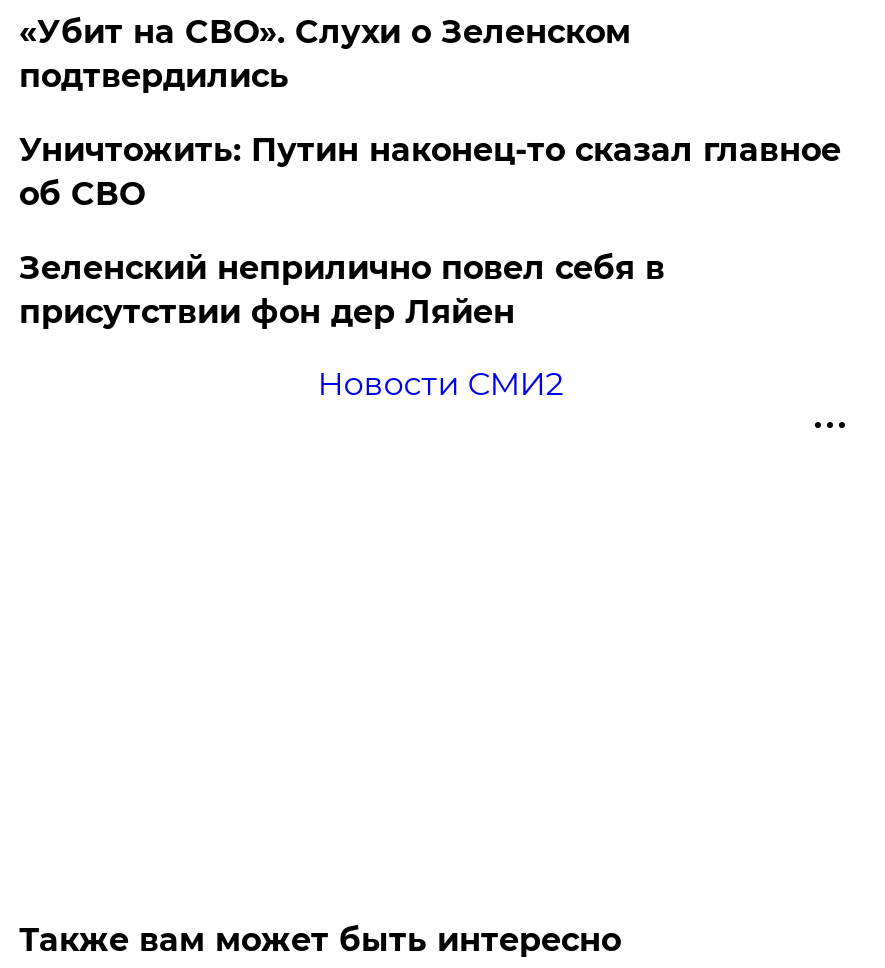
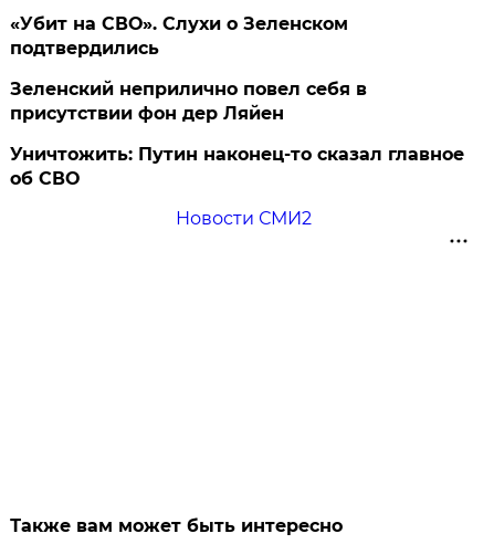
moved [19,131,841,213] -> [10,144,465,189]: Уничтожить: Путин наконец-то сказал главное | об СВО
moved [19,249,665,331] -> [10,78,367,124]: Зеленский неприлично повел cебя в | присутствии фон дер Ляйен

